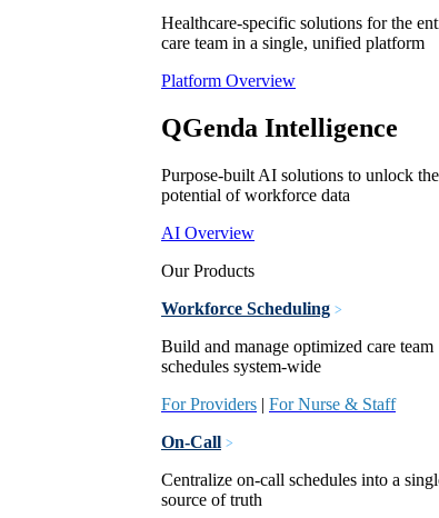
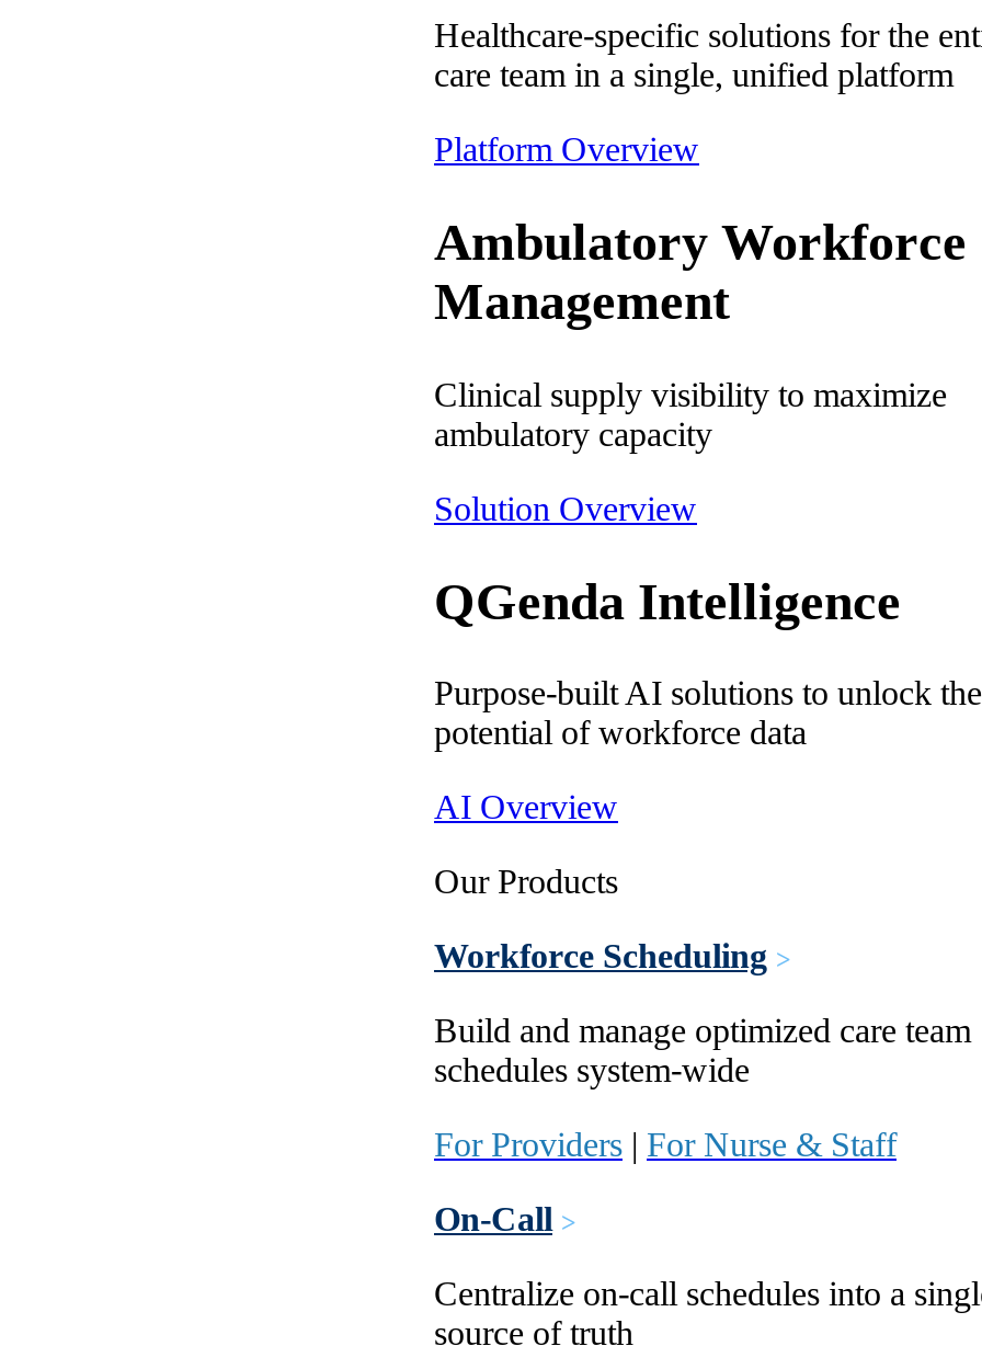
none -> [434,213,967,526] Ambulatory Workforce | Management | Clinical supply visibility to maximize | ambulatory capacity | Solution Overview

